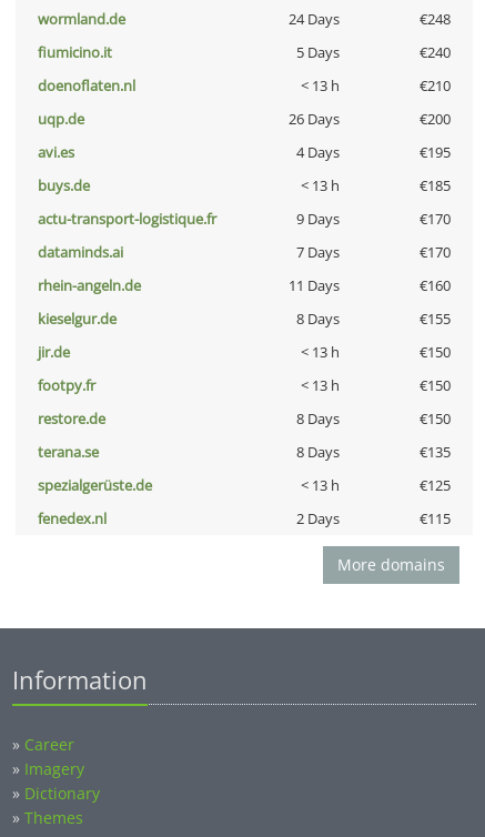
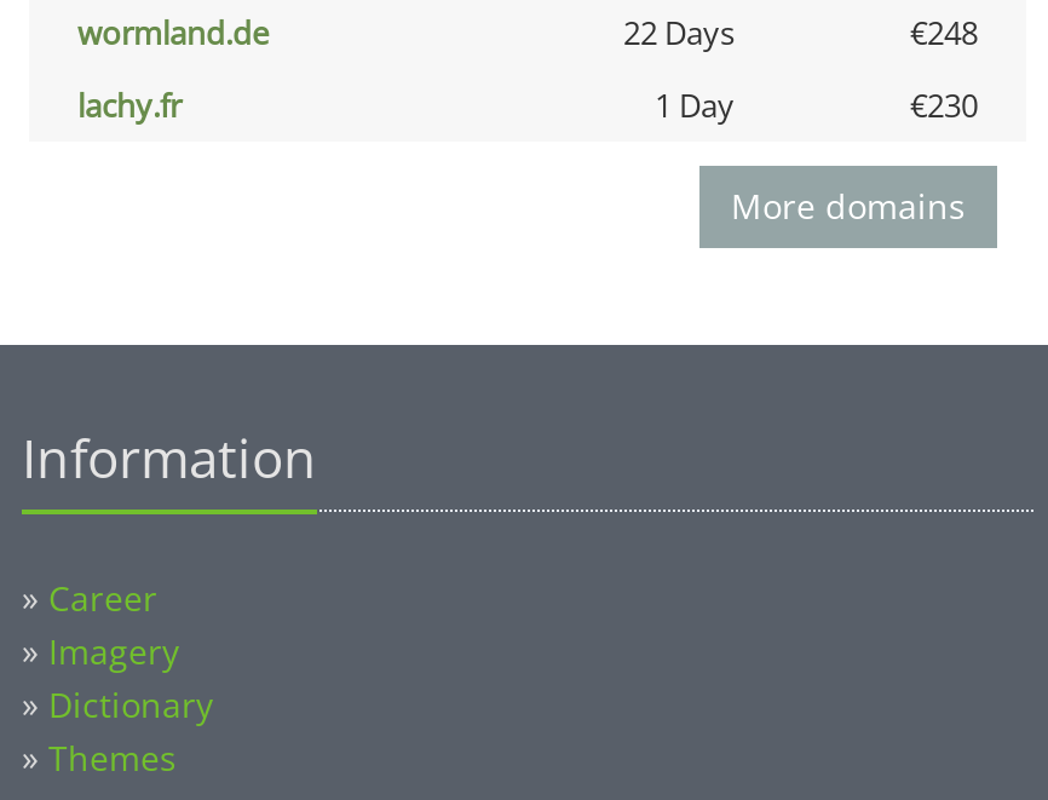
[288,9,339,29] 24 Days -> [623,11,735,54] 22 Days
[38,42,451,528] fiumicino.it | 5 Days | €240 | doenoflaten.nl | < 13 h | €210 | uqp.de | 26 Days | €200 | avi.es | 4 Days | €195 | buys.de | < 13 h | €185 | actu-transport-logistique.fr | 9 Days | €170 | dataminds.ai | 7 Days | €170 | rhein-angeln.de | 11 Days | €160 | kieselgur.de | 8 Days | €155 | jir.de | < 13 h | €150 | footpy.fr | < 13 h | €150 | restore.de | 8 Days | €150 | terana.se | 8 Days | €135 | spezialgerüste.de | < 13 h | €125 | fenedex.nl | 2 Days | €115 -> [77,84,978,127] lachy.fr | 1 Day | €230

